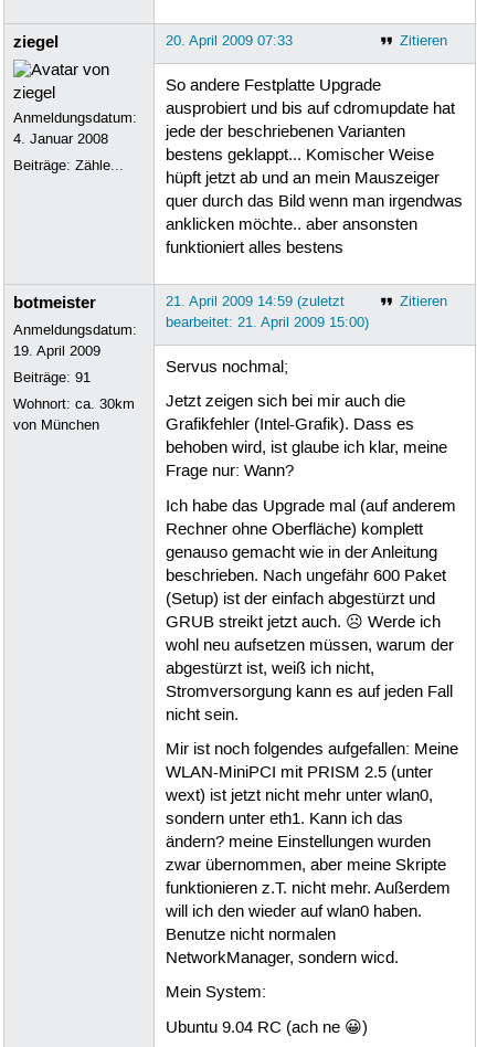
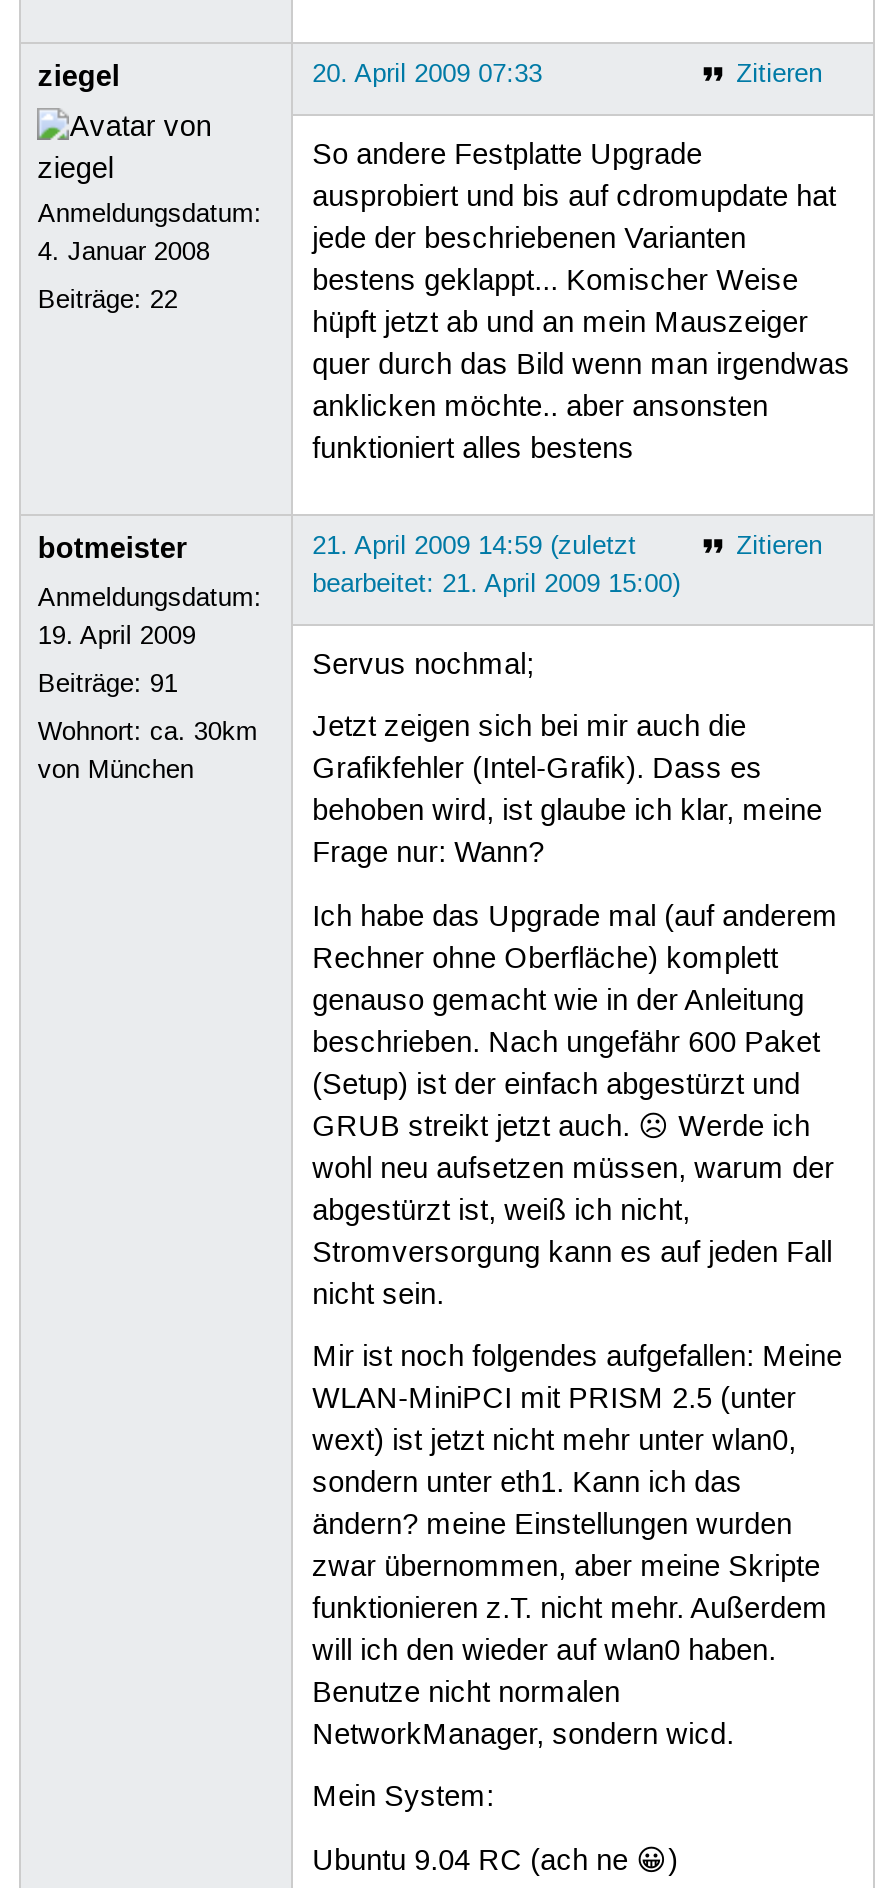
[14,157,124,174] Beiträge: Zähle... -> [38,284,178,316] Beiträge: 22

